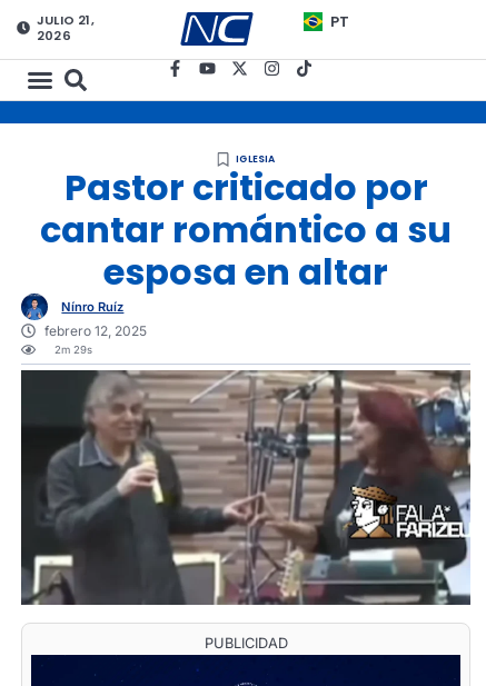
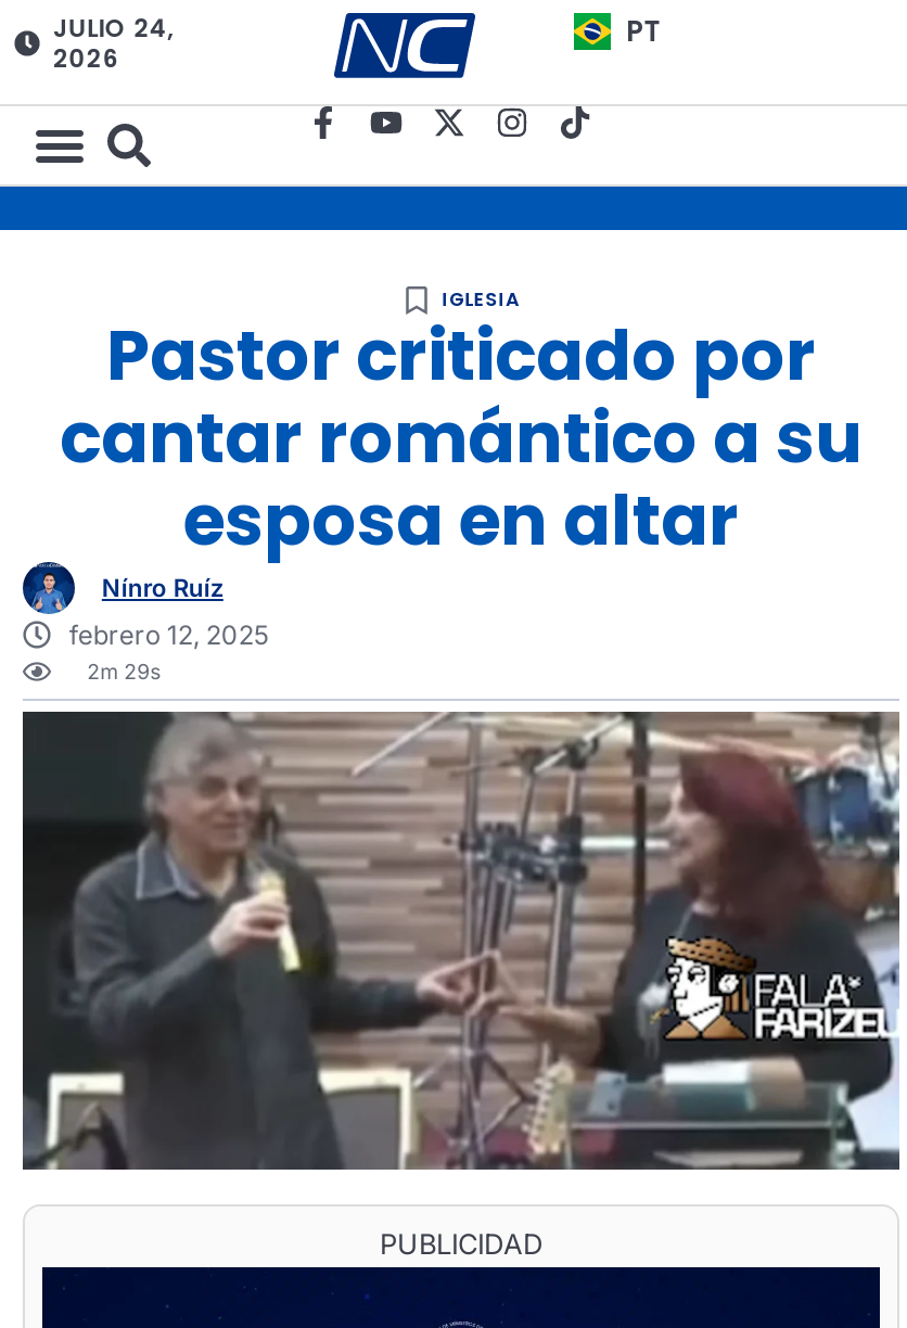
[37,11,94,29] JULIO 21, -> [53,11,174,46] JULIO 24,

